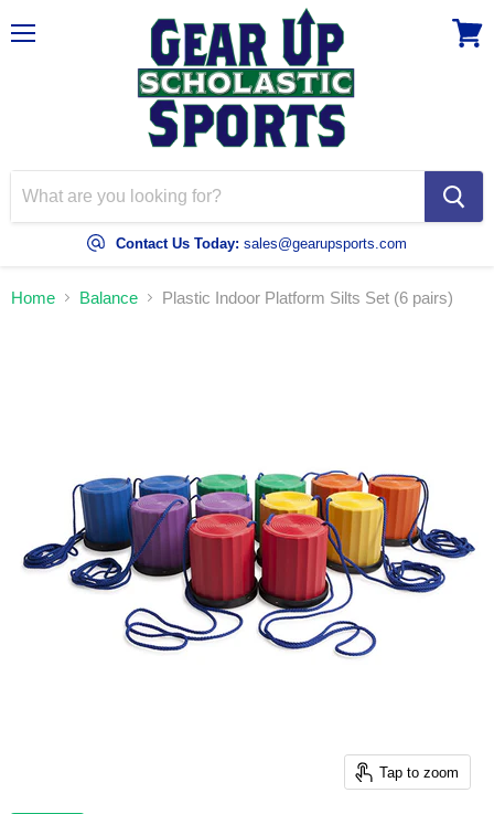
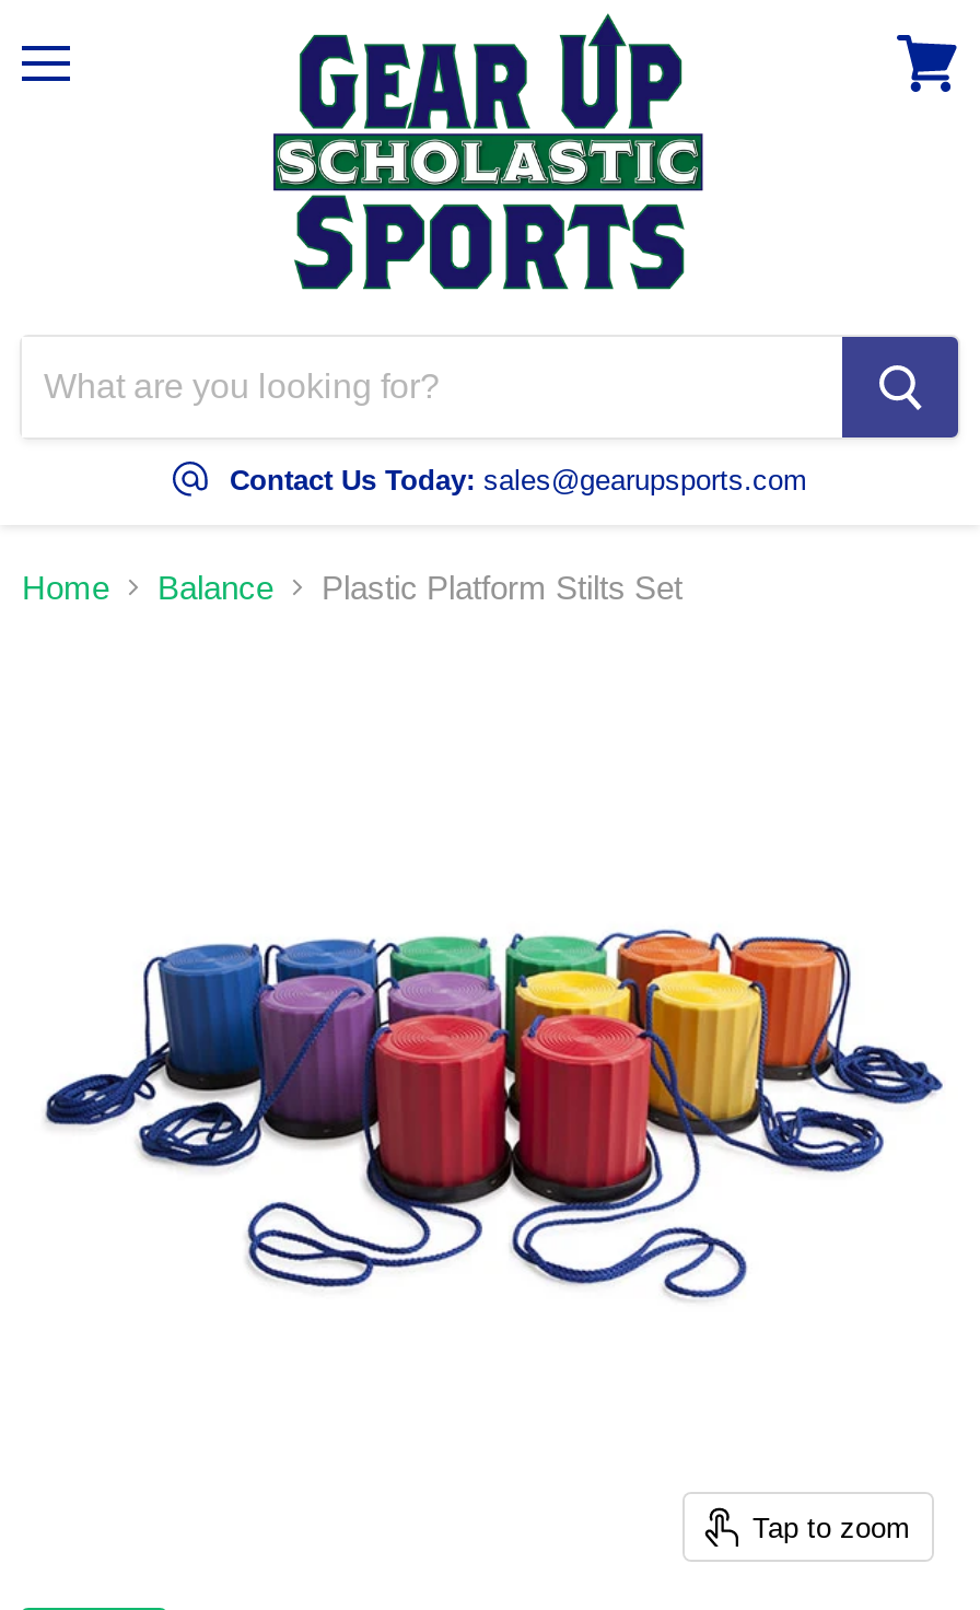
[162,288,453,307] Plastic Indoor Platform Silts Set (6 pairs) -> [322,569,682,606] Plastic Platform Stilts Set

